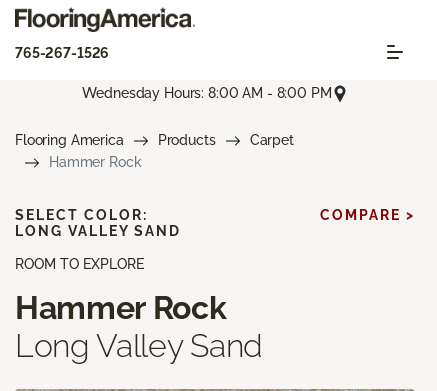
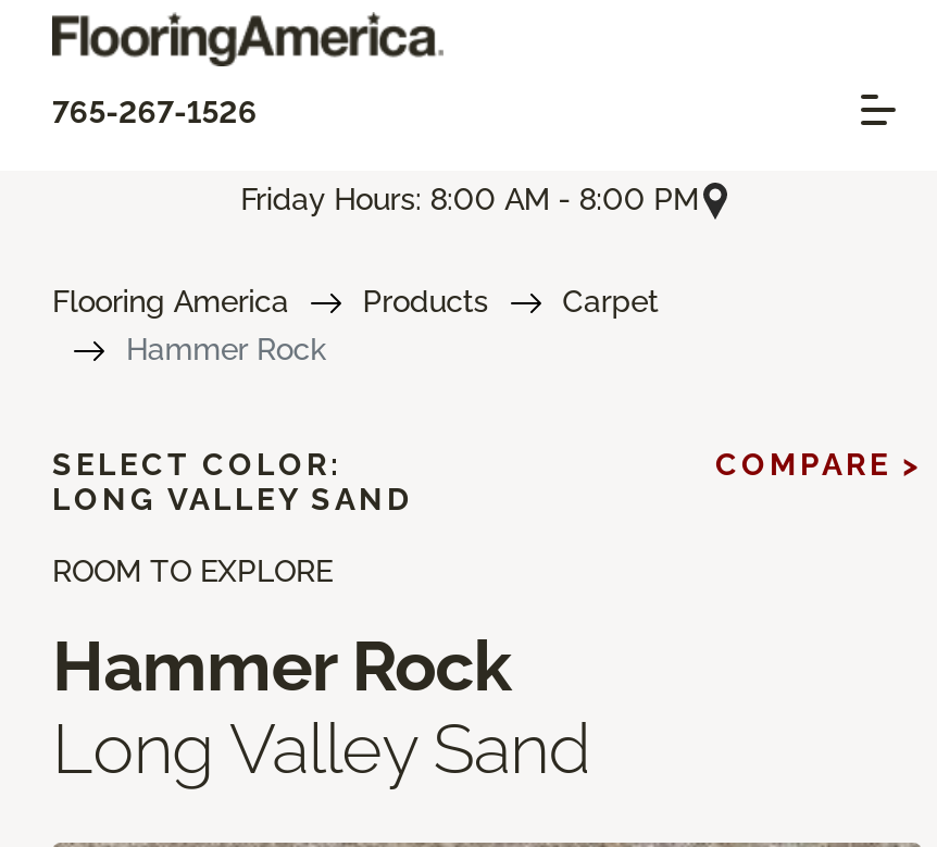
[82,85,332,101] Wednesday Hours: 8:00 AM - 8:00 PM -> [241,182,699,217] Friday Hours: 8:00 AM - 8:00 PM

